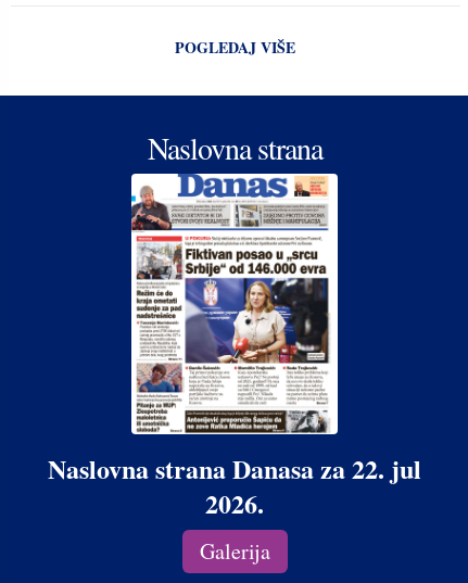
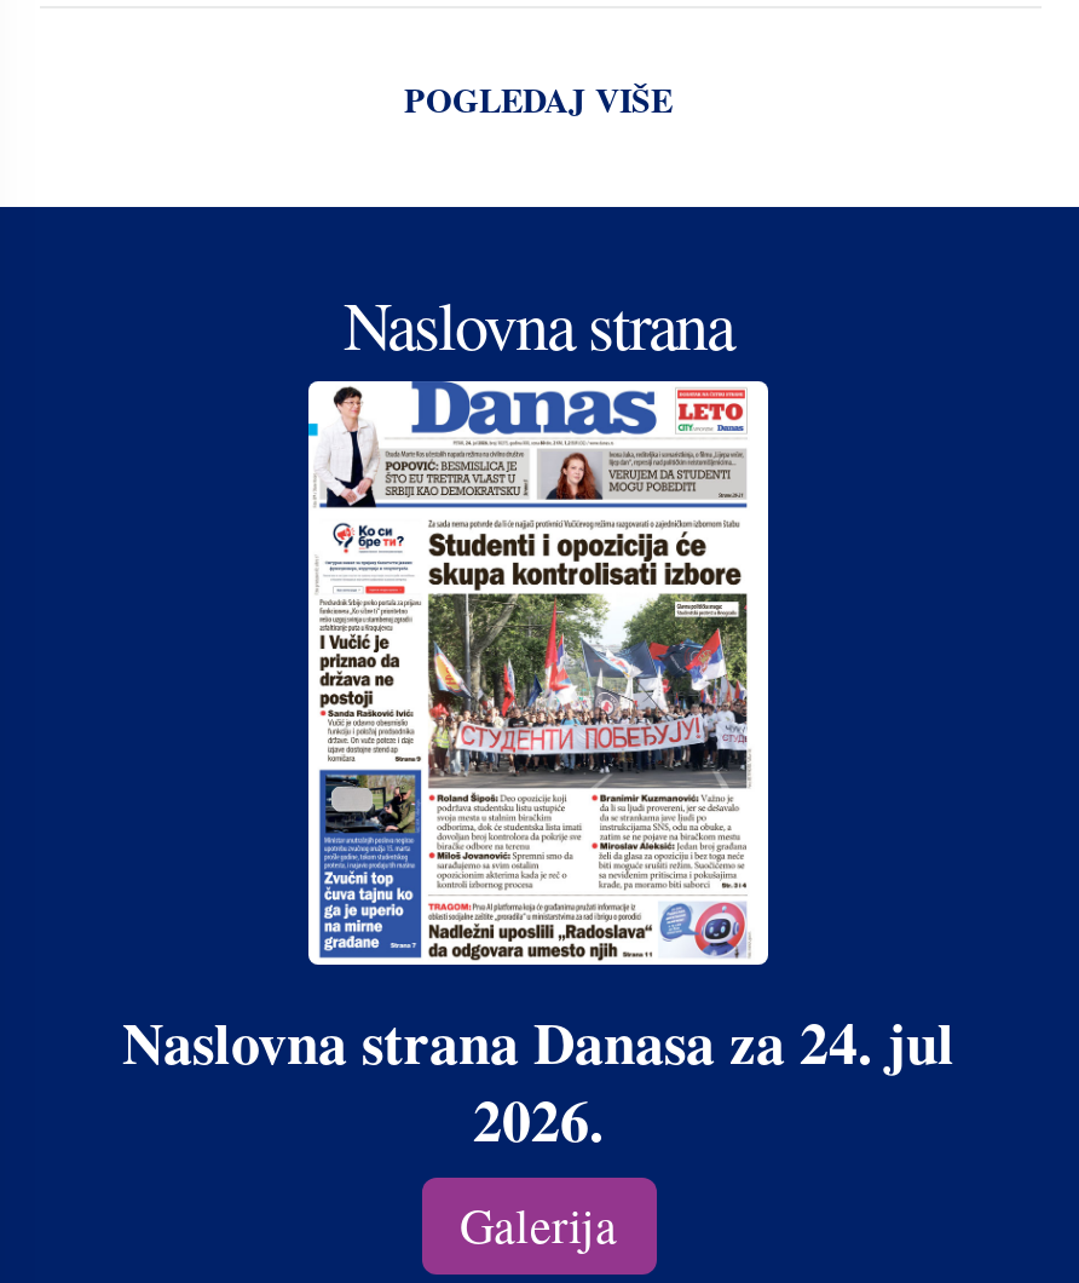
[48,175,421,487] [image] | Naslovna strana Danasa za 22. jul -> [122,384,954,1084] [image] | Naslovna strana Danasa za 24. jul

